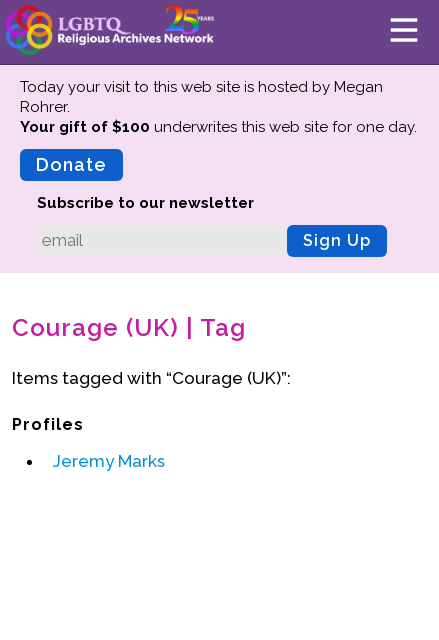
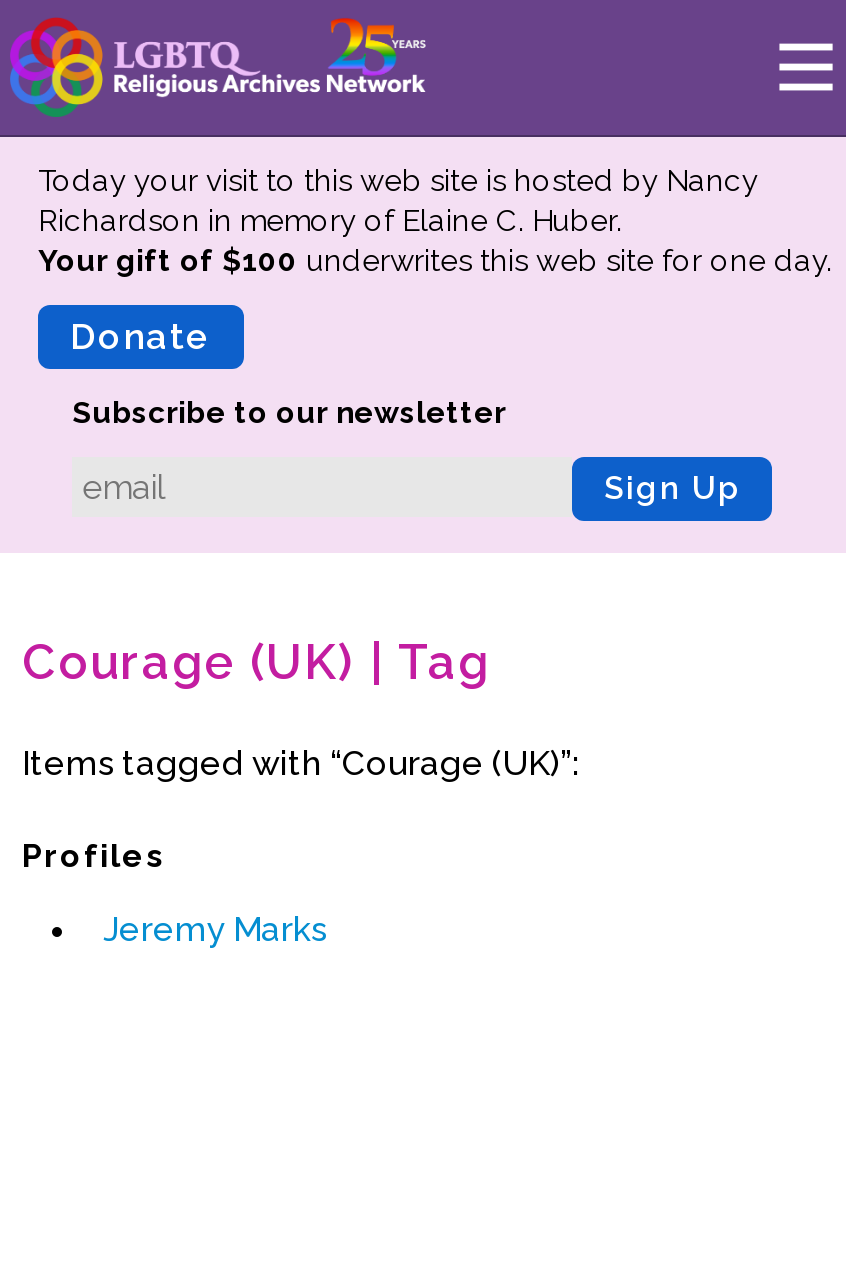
[20,78,383,116] Today your visit to this web site is hosted by Megan | Rohrer. -> [38,163,758,239] Today your visit to this web site is hosted by Nancy | Richardson in memory of Elaine C. Huber.

